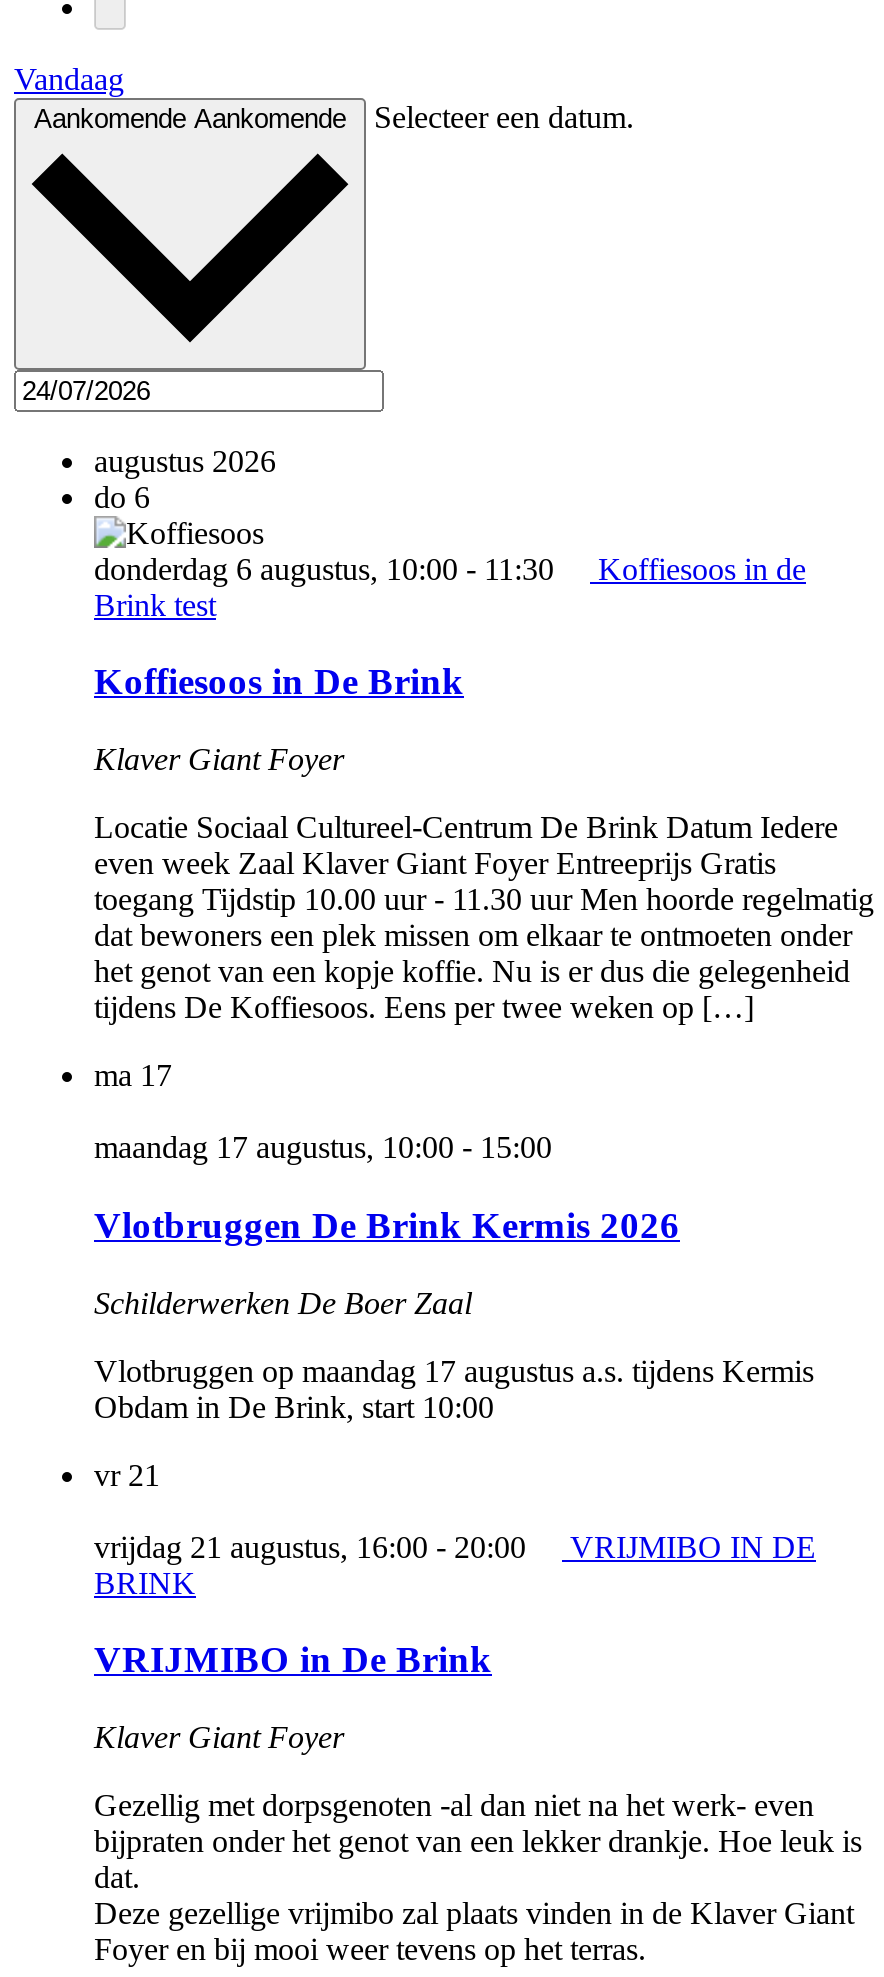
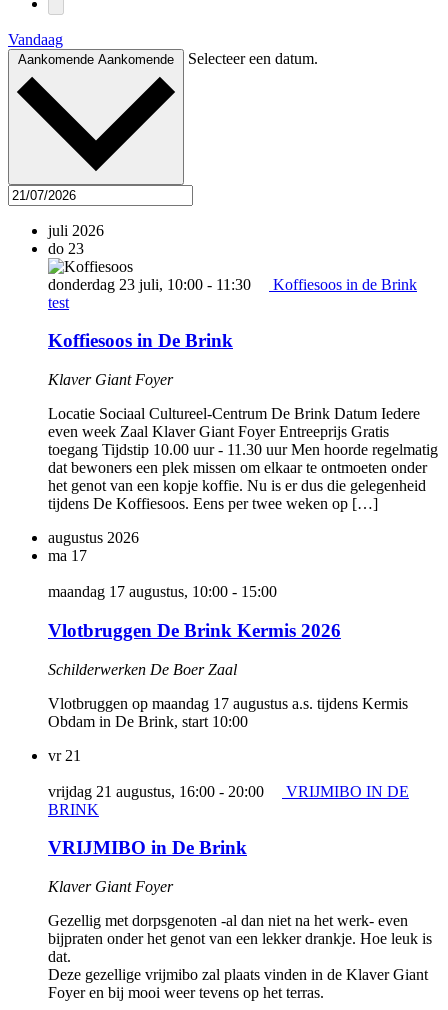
[94,444,276,514] augustus 2026 | do6 -> [48,222,104,257] juli 2026 | do23
[94,552,806,622] donderdag 6 augustus, 10:00 - 11:30 | Koffiesoos in de | Brink test -> [48,276,417,311] donderdag 23 juli, 10:00 - 11:30 | Koffiesoos in de Brink | test
none -> [48,529,139,546] augustus 2026

